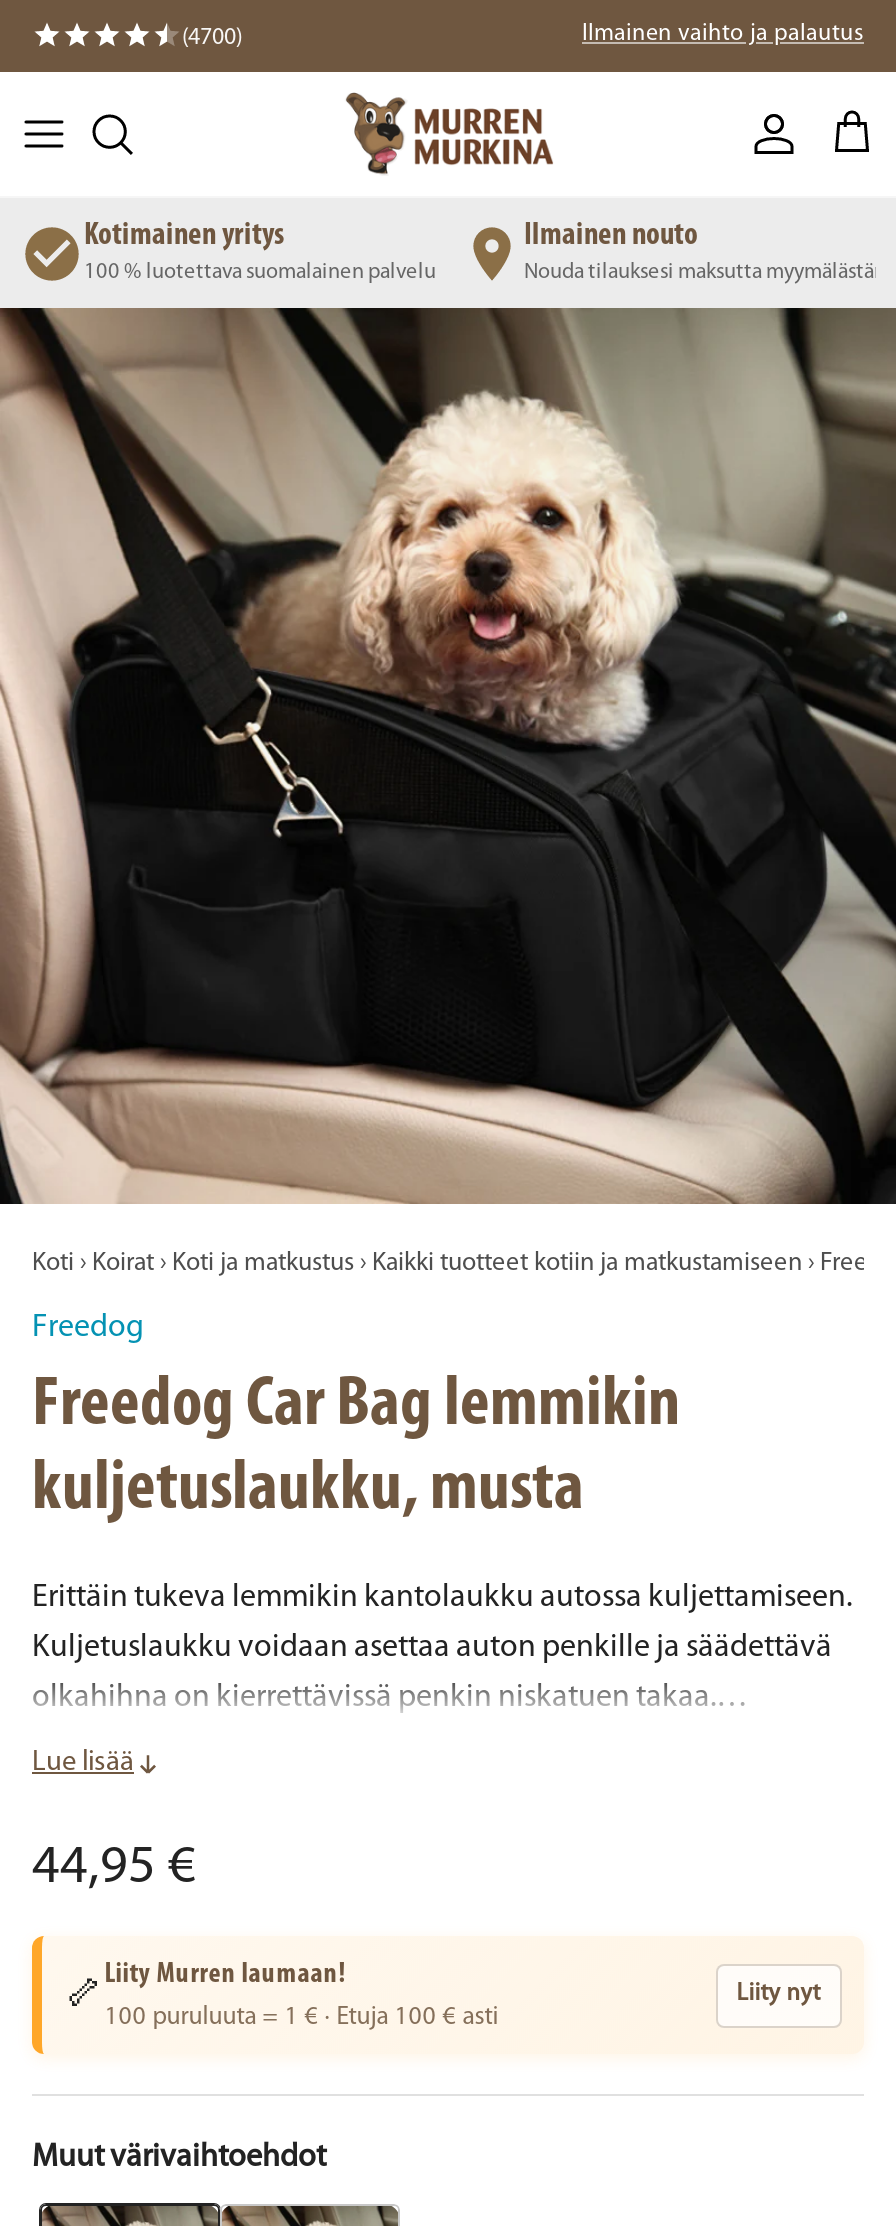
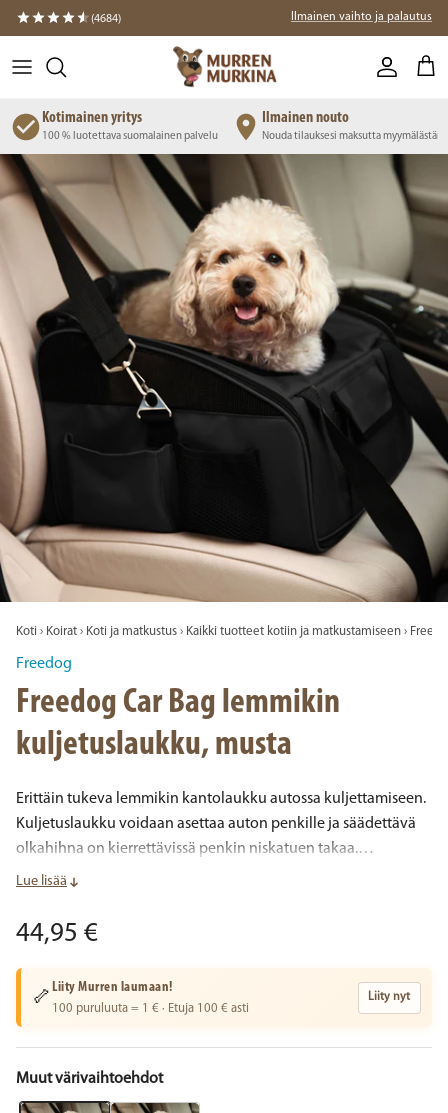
[182,27,242,51] (4700) -> [91,13,121,25] (4684)

